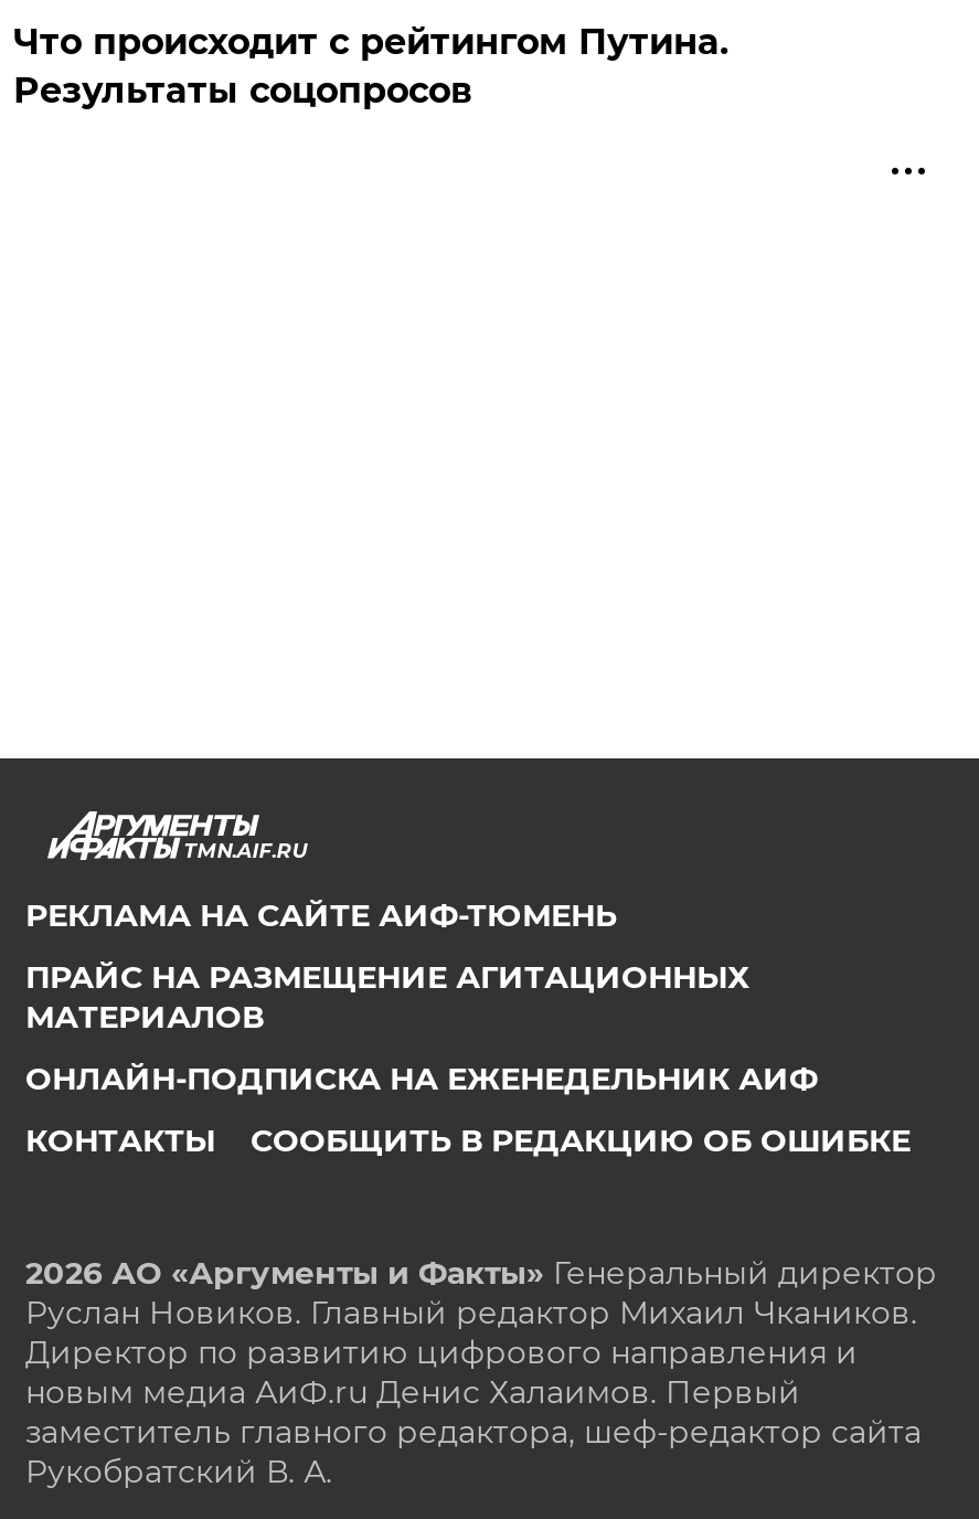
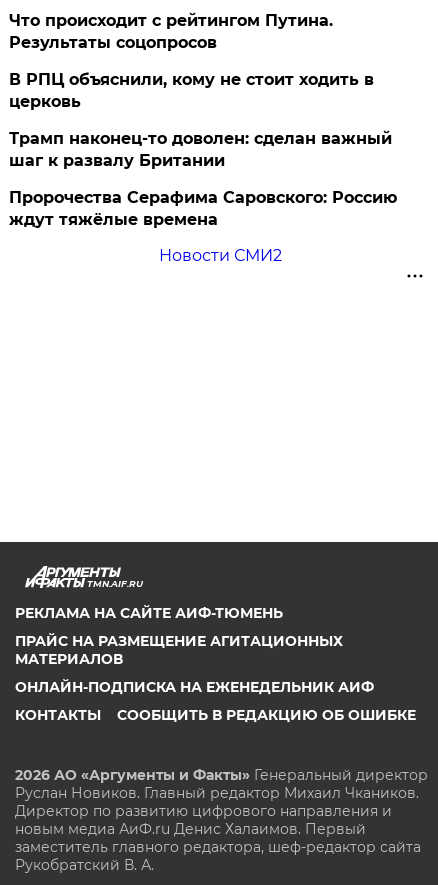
none -> [9,70,397,265] В РПЦ объяснили, кому не стоит ходить в | церковь | Трамп наконец-то доволен: сделан важный | шаг к развалу Британии | Пророчества Серафима Саровского: Россию | ждут тяжёлые времена | Новости СМИ2

